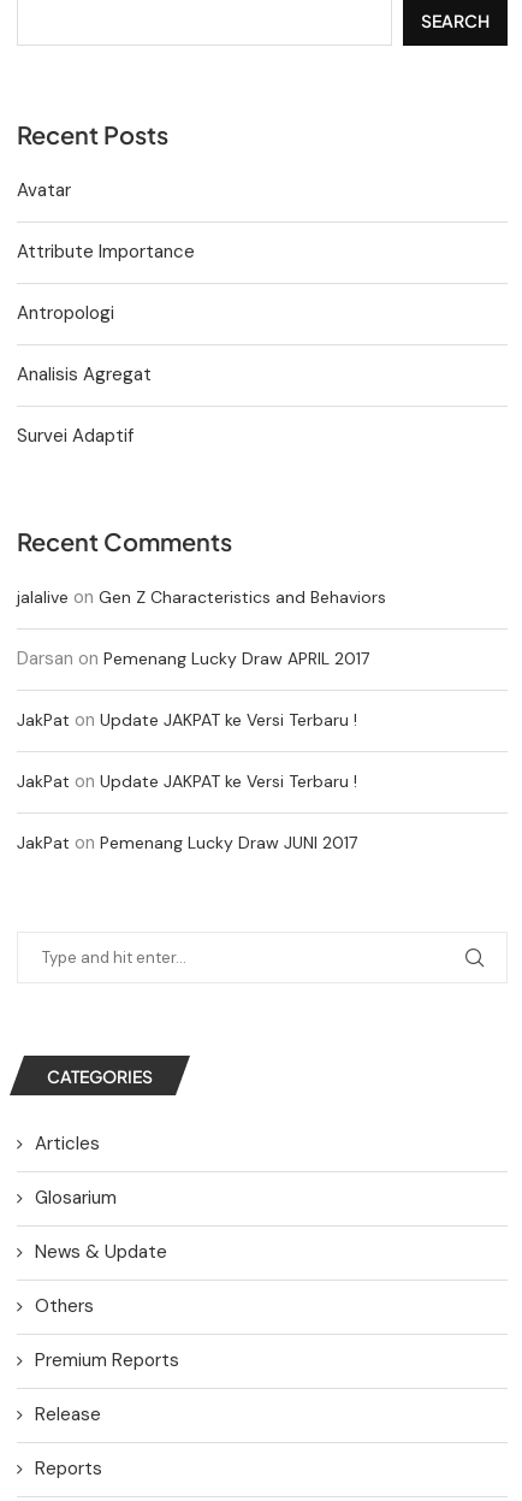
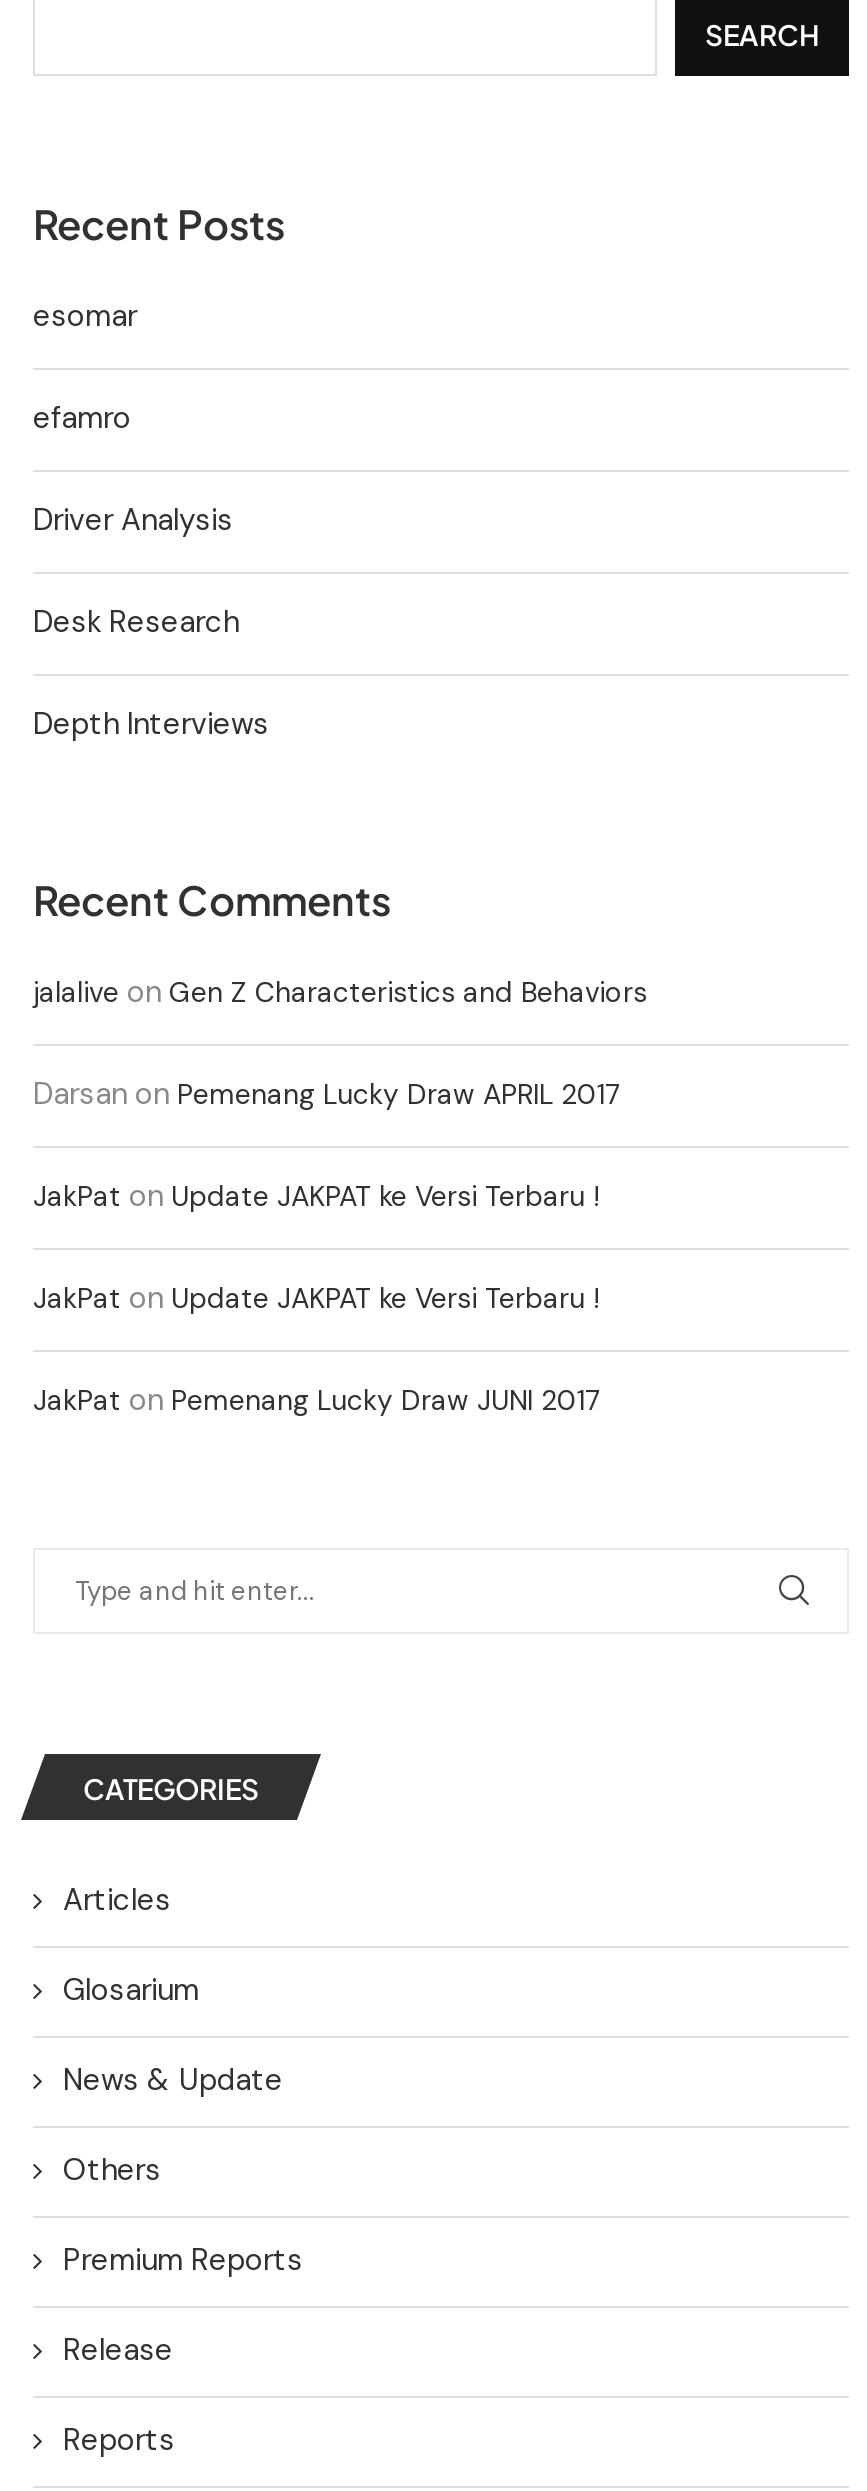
[17,178,71,202] Avatar -> [33,296,137,336] esomar
[17,240,195,264] Attribute Importance -> [33,398,131,438] efamro
[17,301,114,325] Antropologi -> [33,500,233,540] Driver Analysis
[17,362,152,386] Analisis Agregat -> [33,602,239,642] Desk Research
[17,424,134,448] Survei Adaptif -> [33,704,269,744] Depth Interviews

